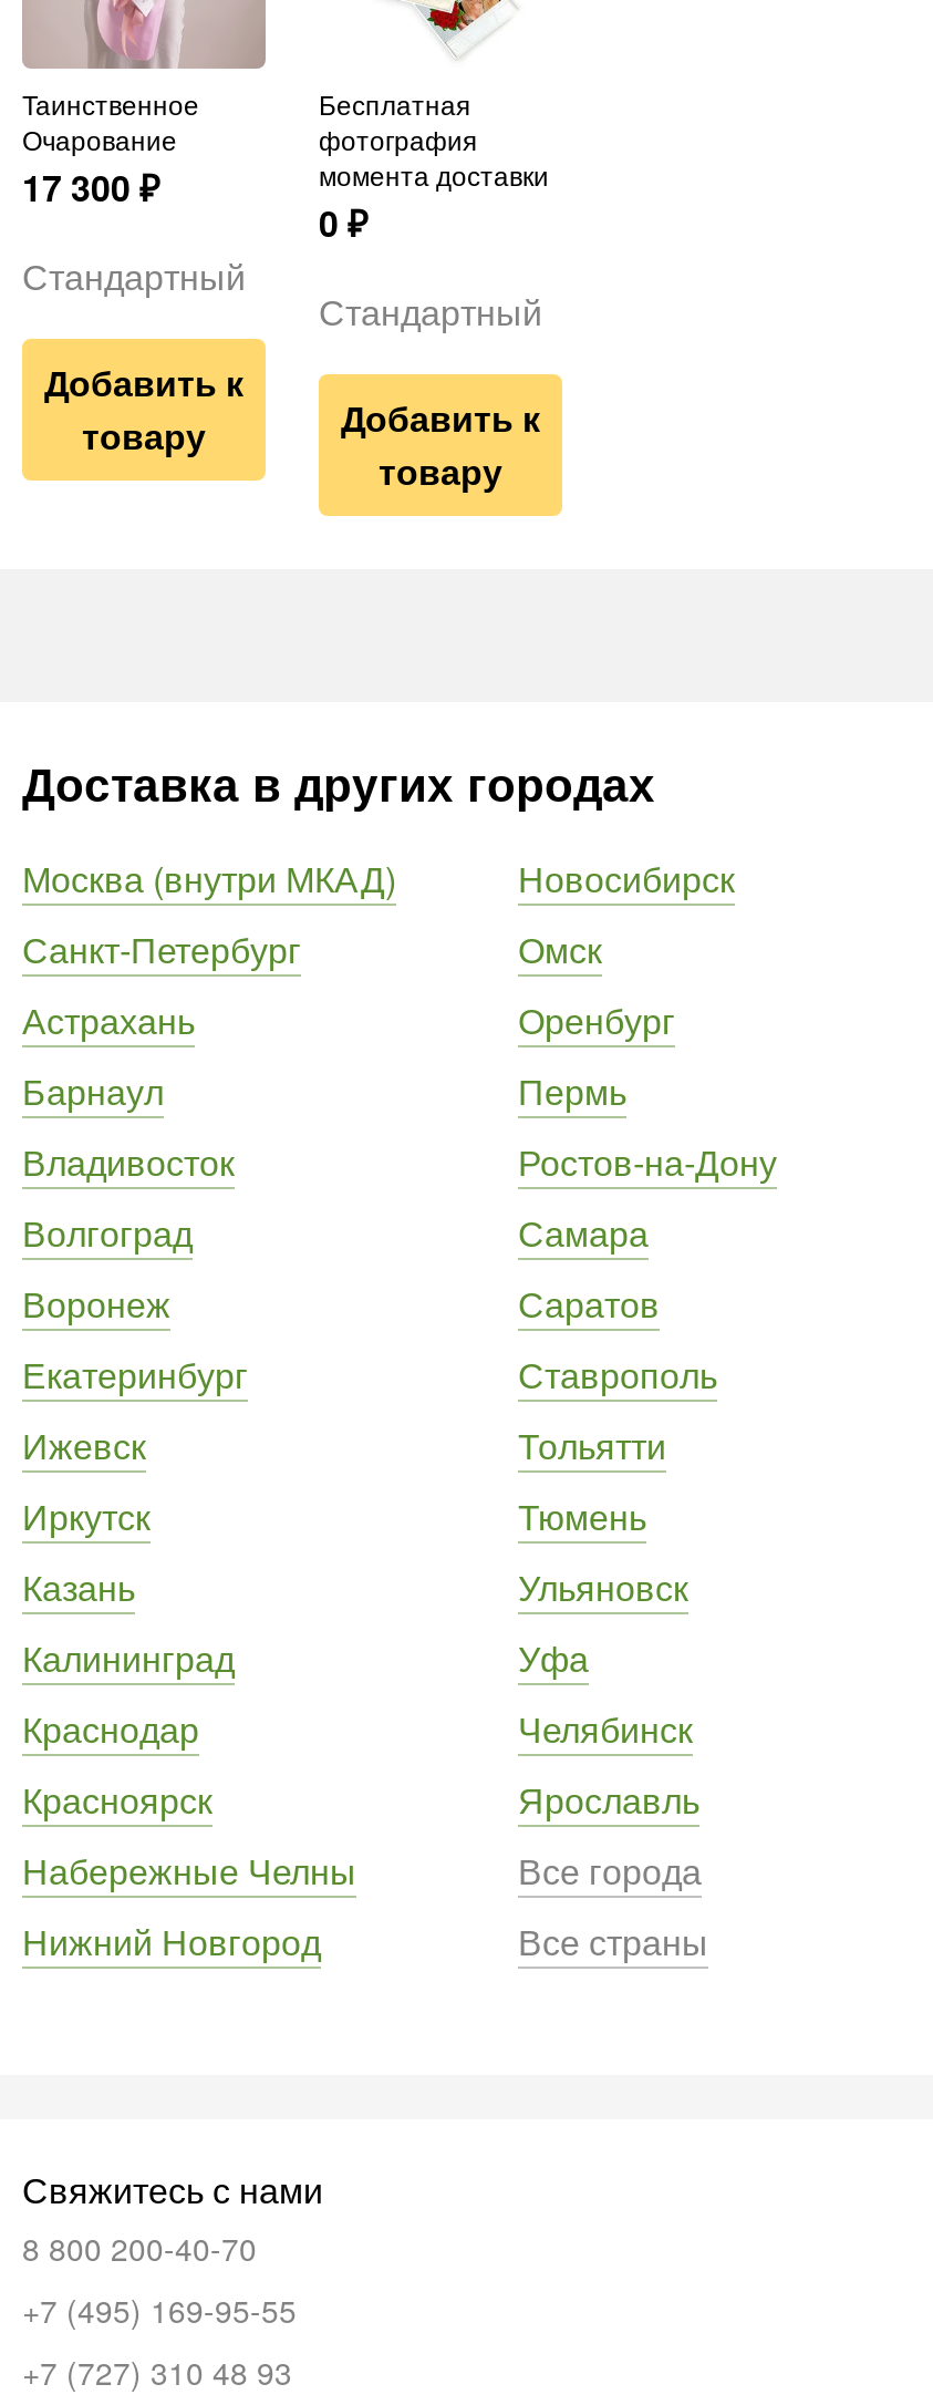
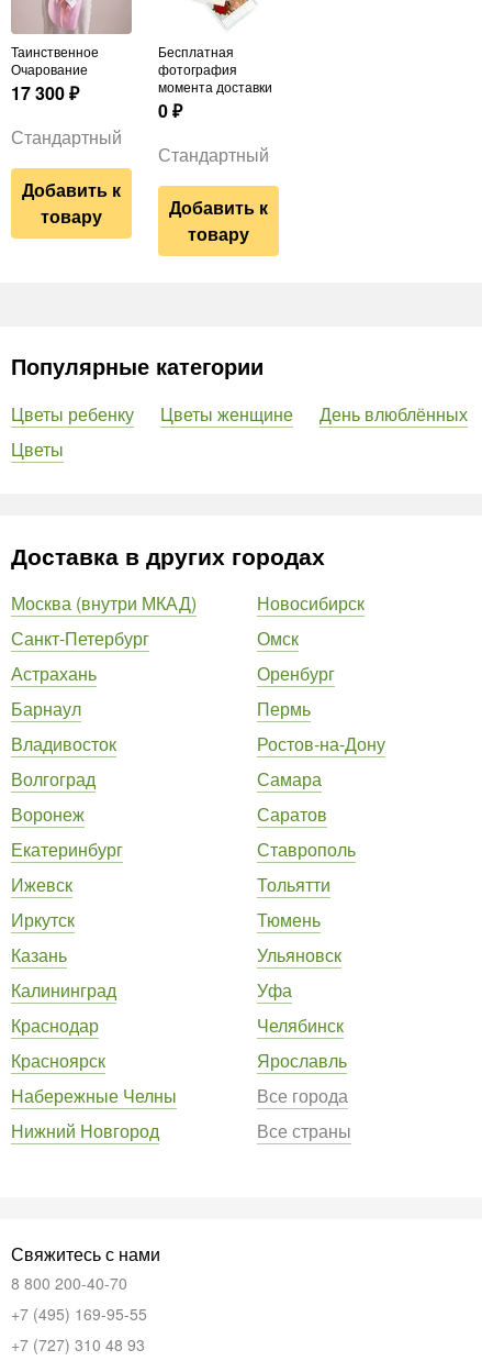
none -> [11,350,468,462] Популярные категории | Цветы ребенку | Цветы женщине | День влюблённых | Цветы

